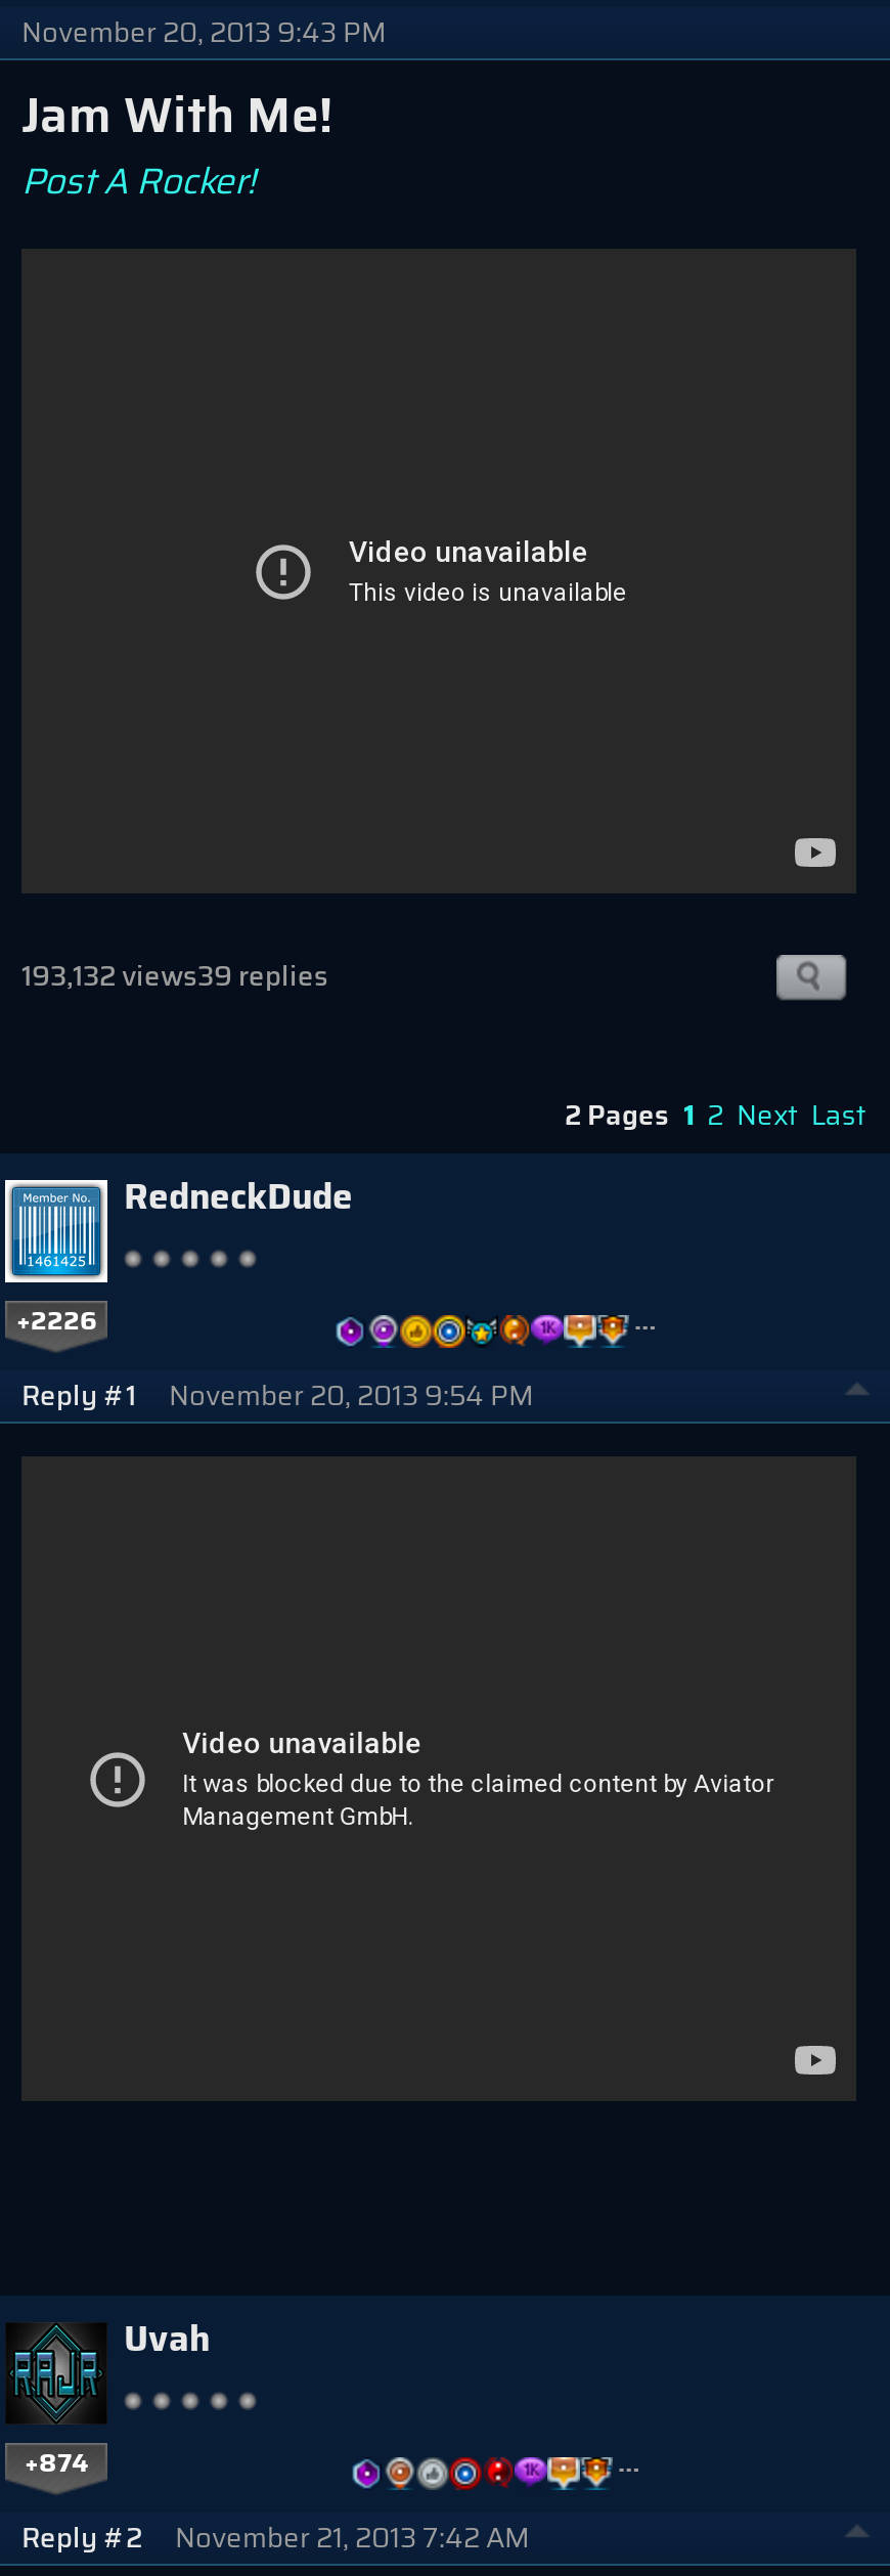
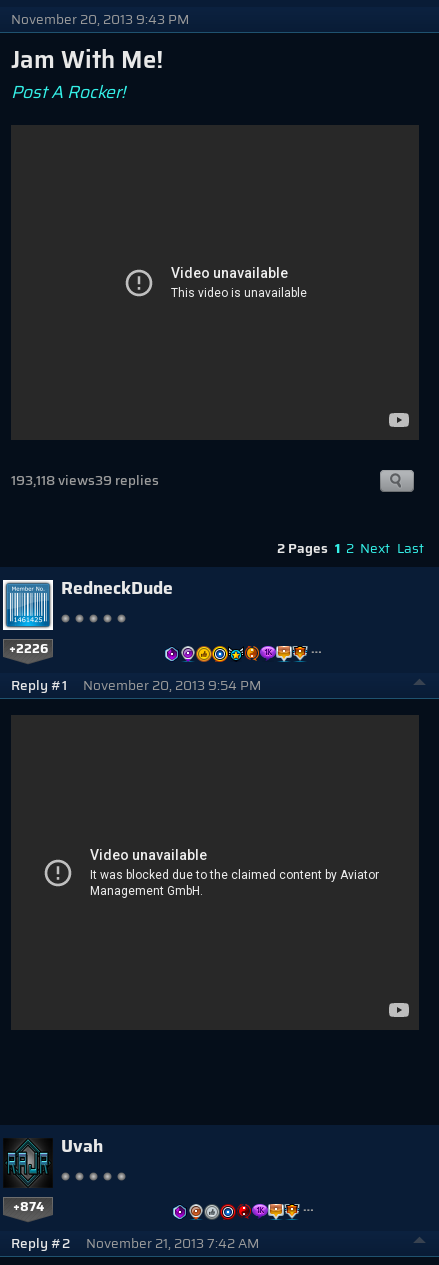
[21,955,328,998] 193,132 views39 replies -> [11,470,159,491] 193,118 views39 replies

